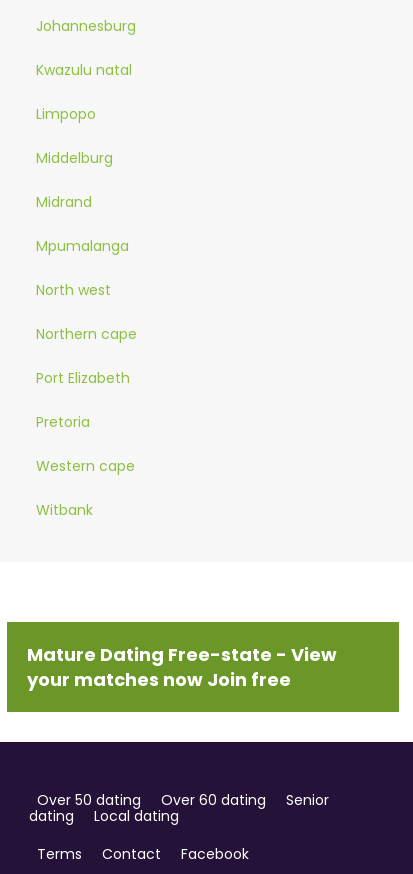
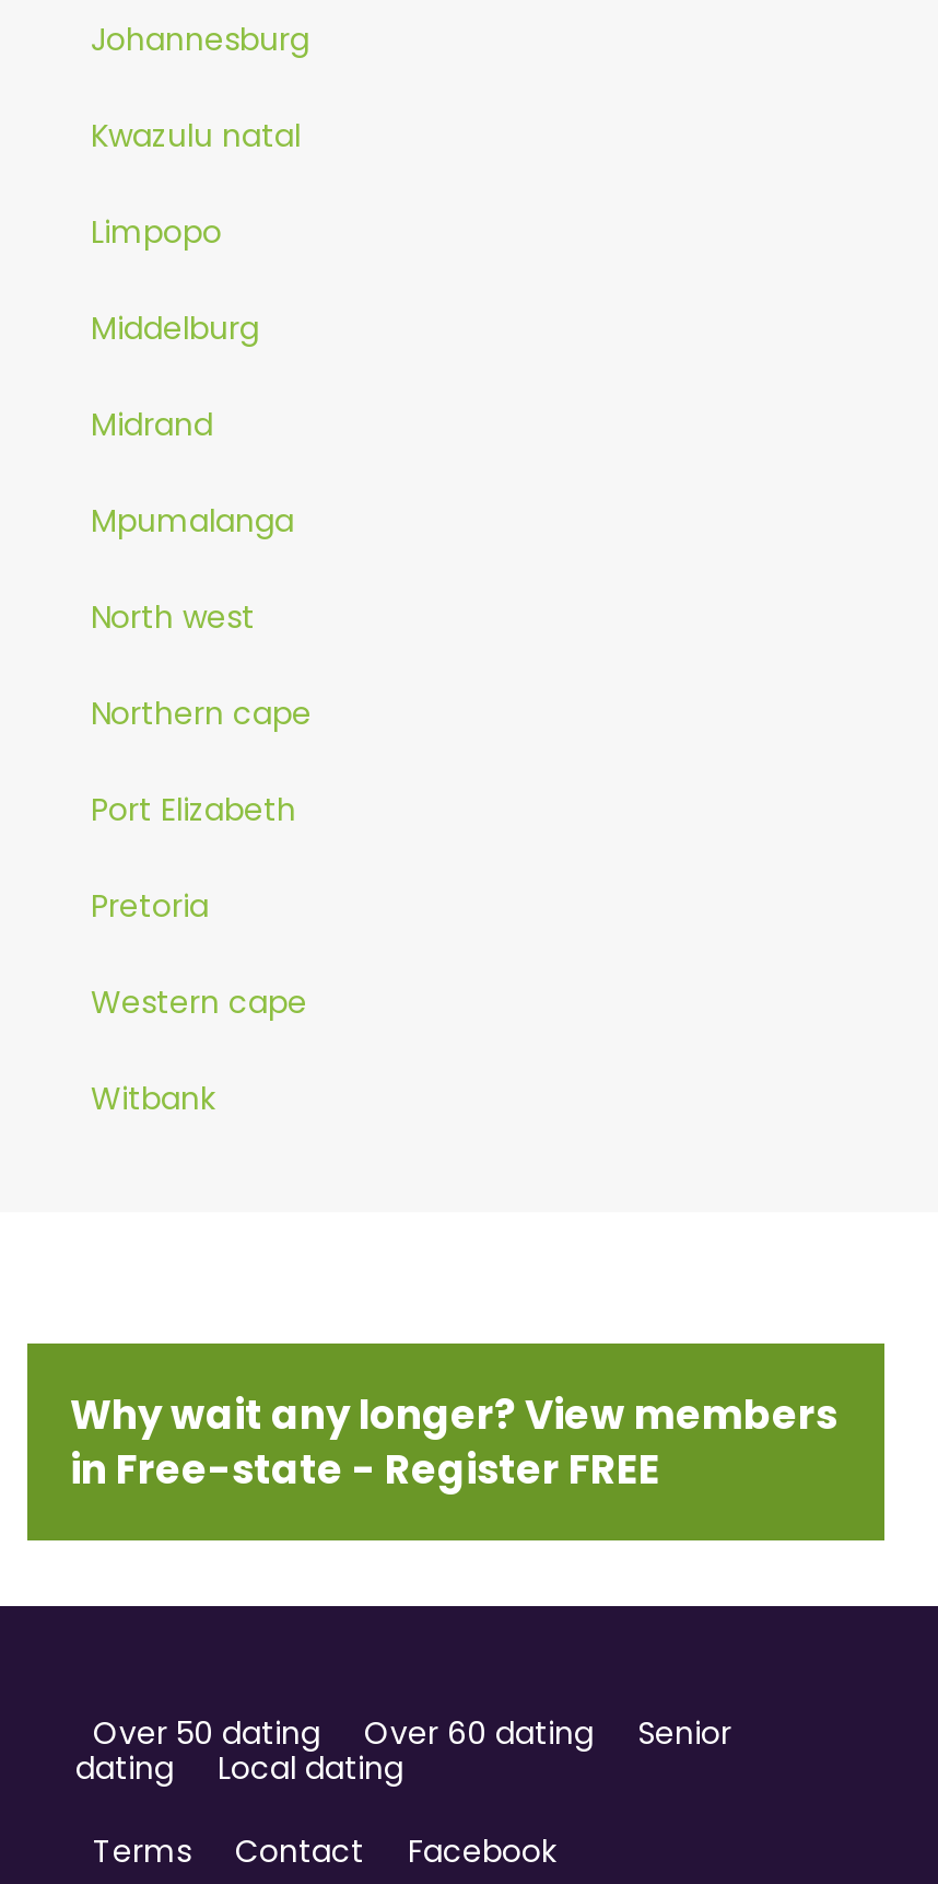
[26,642,336,692] Mature Dating Free-state - View | your matches now Join free -> [70,1387,837,1497] Why wait any longer? View members | in Free-state - Register FREE

